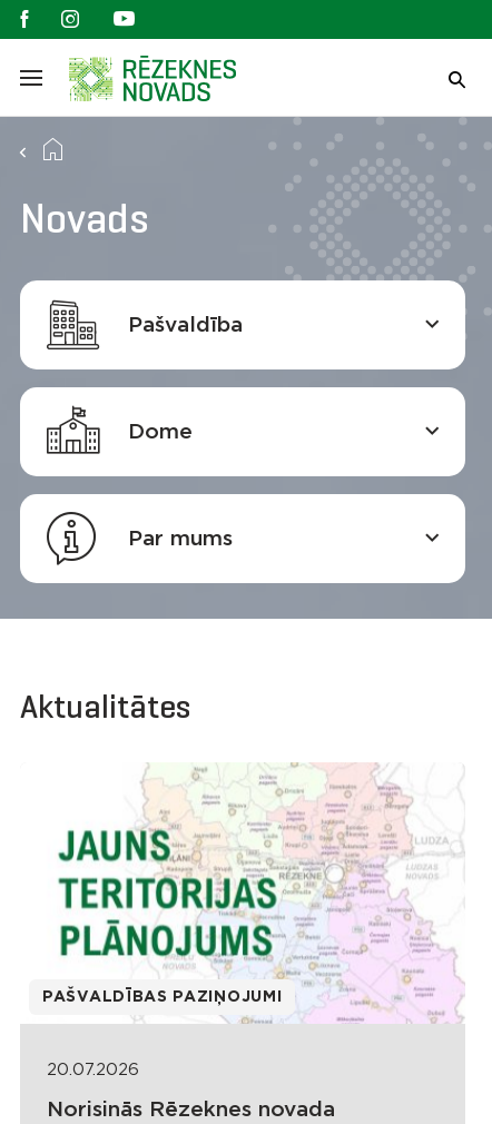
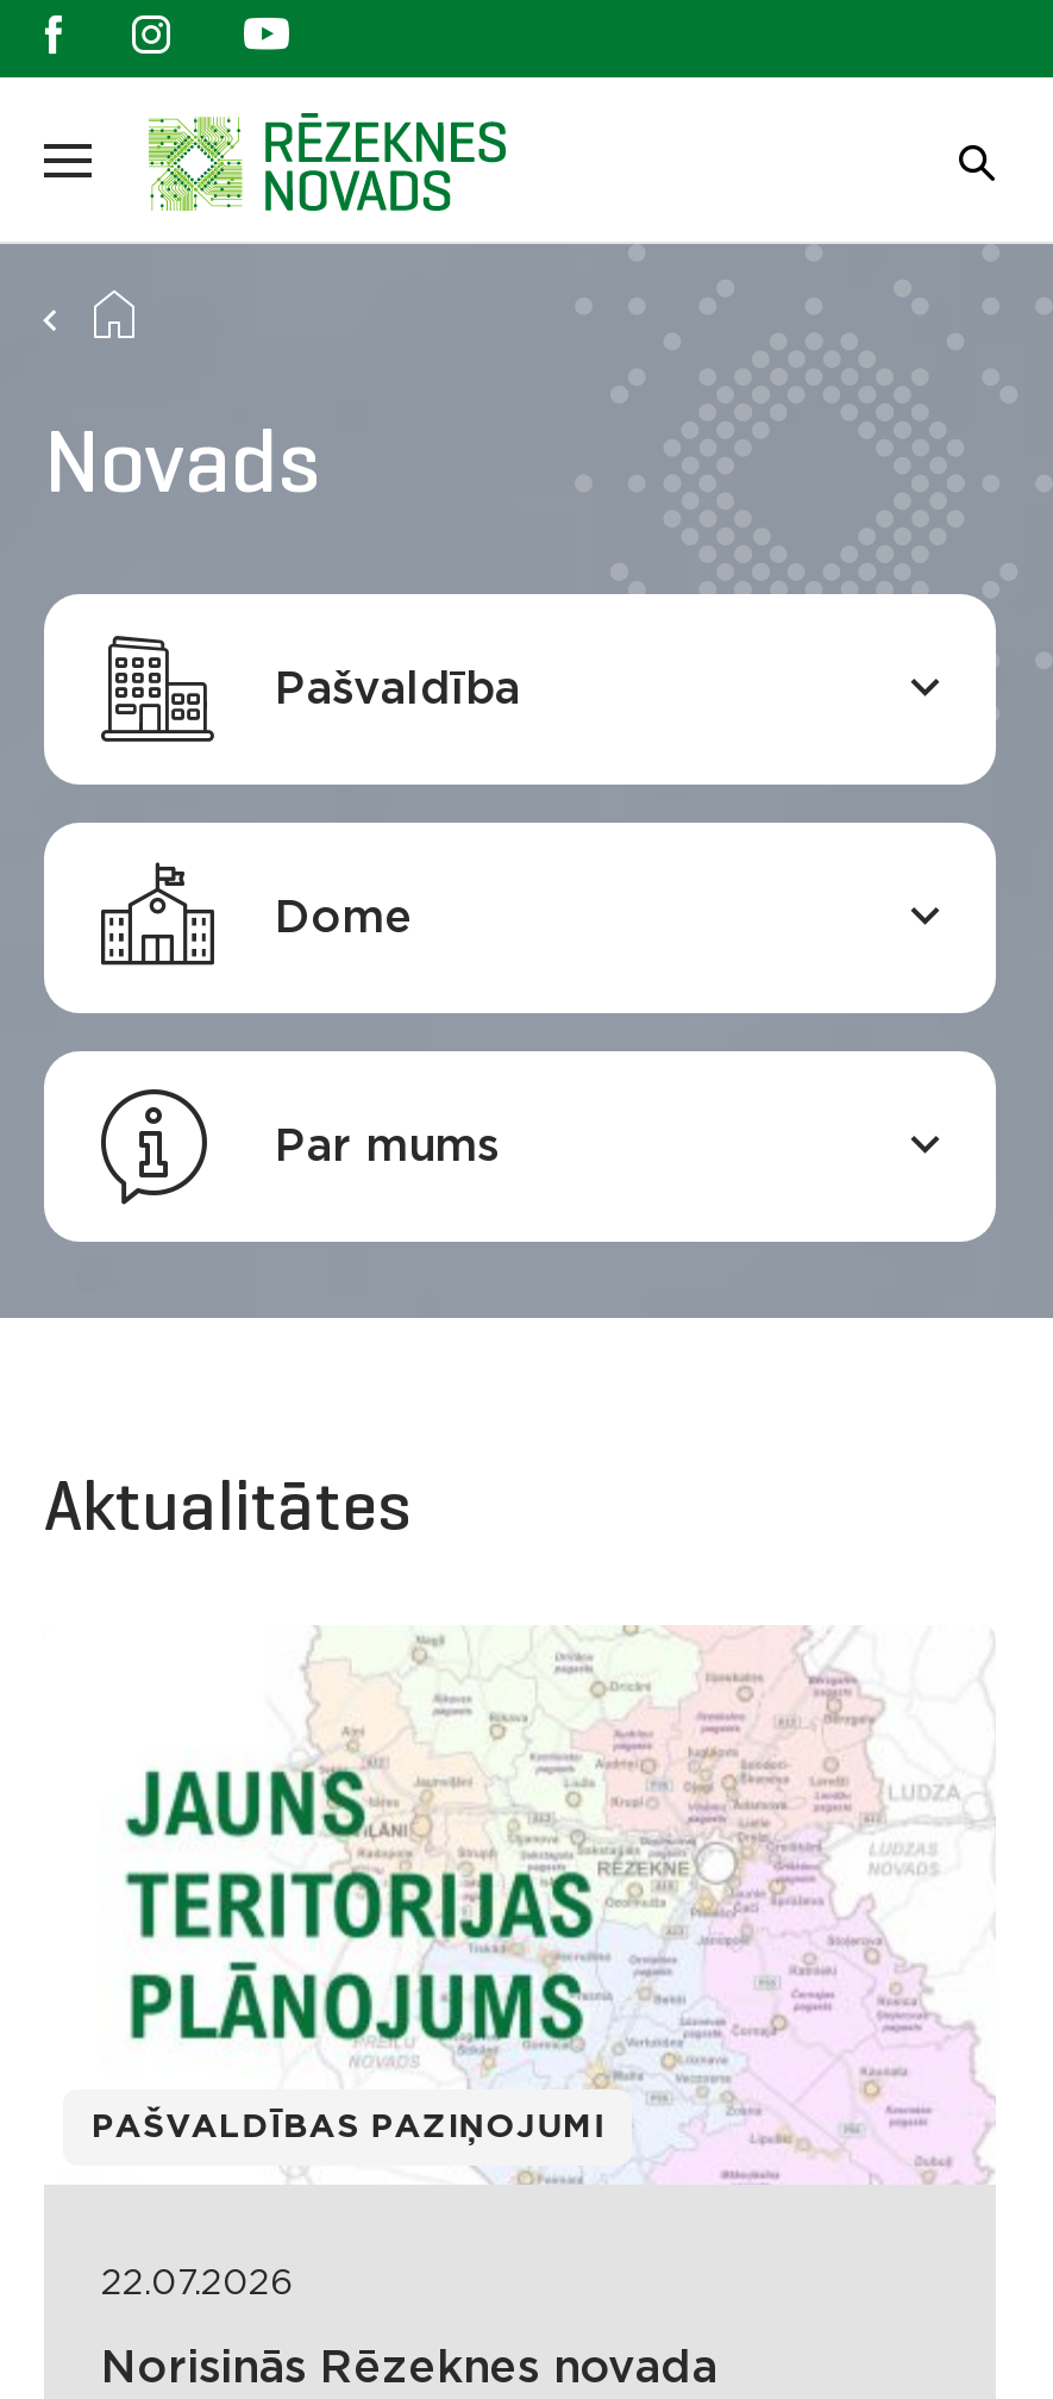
[47,1061,139,1078] 20.07.2026 -> [101,2265,294,2301] 22.07.2026

